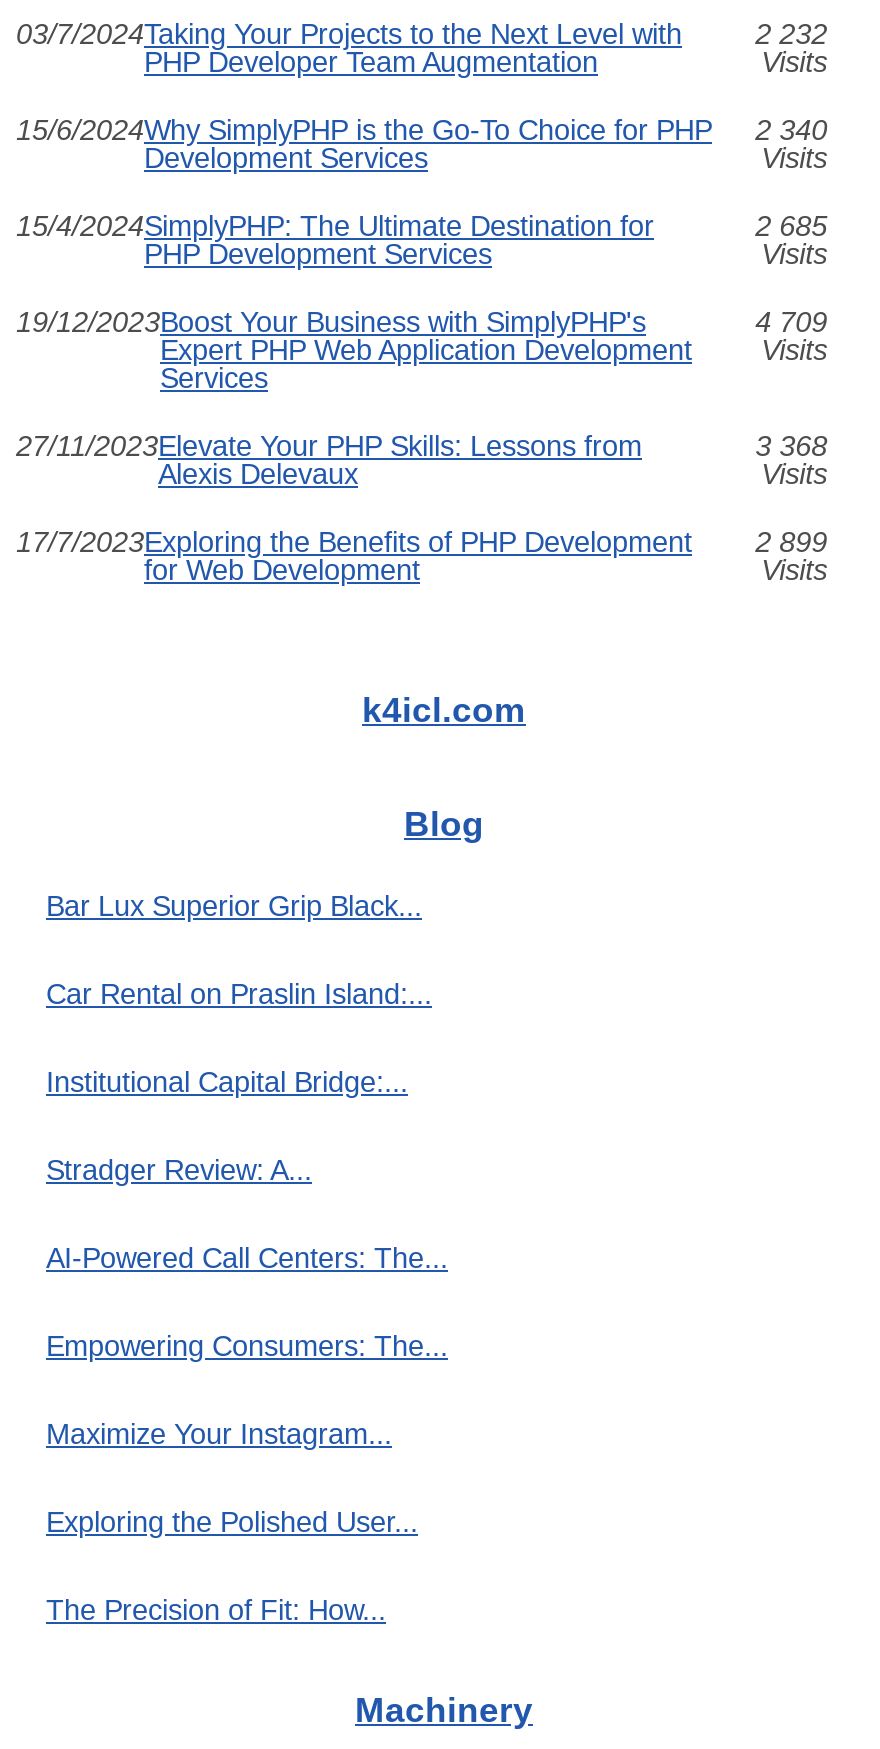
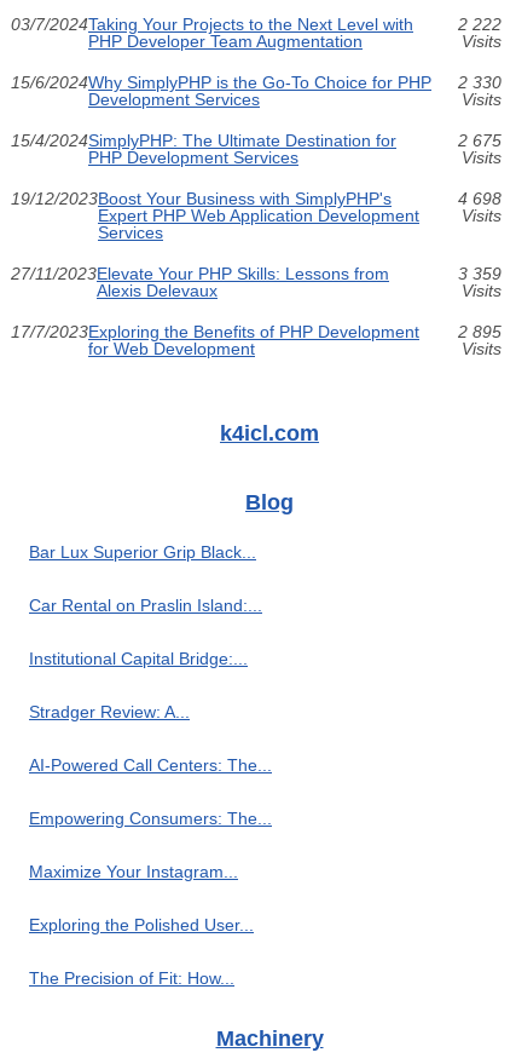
[755,19,827,51] 2 232 -> [458,15,501,34] 2 222
[16,115,827,147] 15/6/2024Why SimplyPHP is the Go-To Choice for PHP 2 340 -> [11,73,501,92] 15/6/2024Why SimplyPHP is the Go-To Choice for PHP 2 330
[755,211,827,243] 2 685 -> [458,131,501,150] 2 675
[755,307,827,339] 4 709 -> [458,189,501,209] 4 698
[755,431,827,463] 3 368 -> [458,264,501,284] 3 359
[16,527,827,559] 17/7/2023Exploring the Benefits of PHP Development 2 899 -> [11,322,501,342] 17/7/2023Exploring the Benefits of PHP Development 2 895

